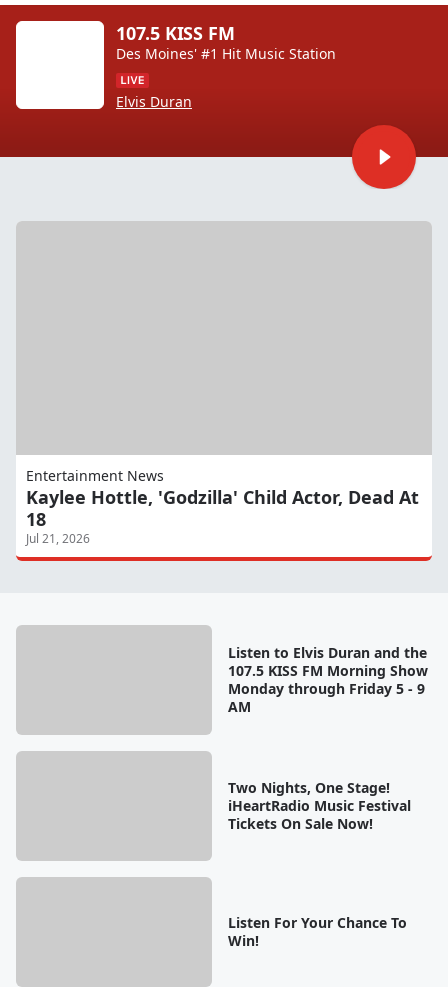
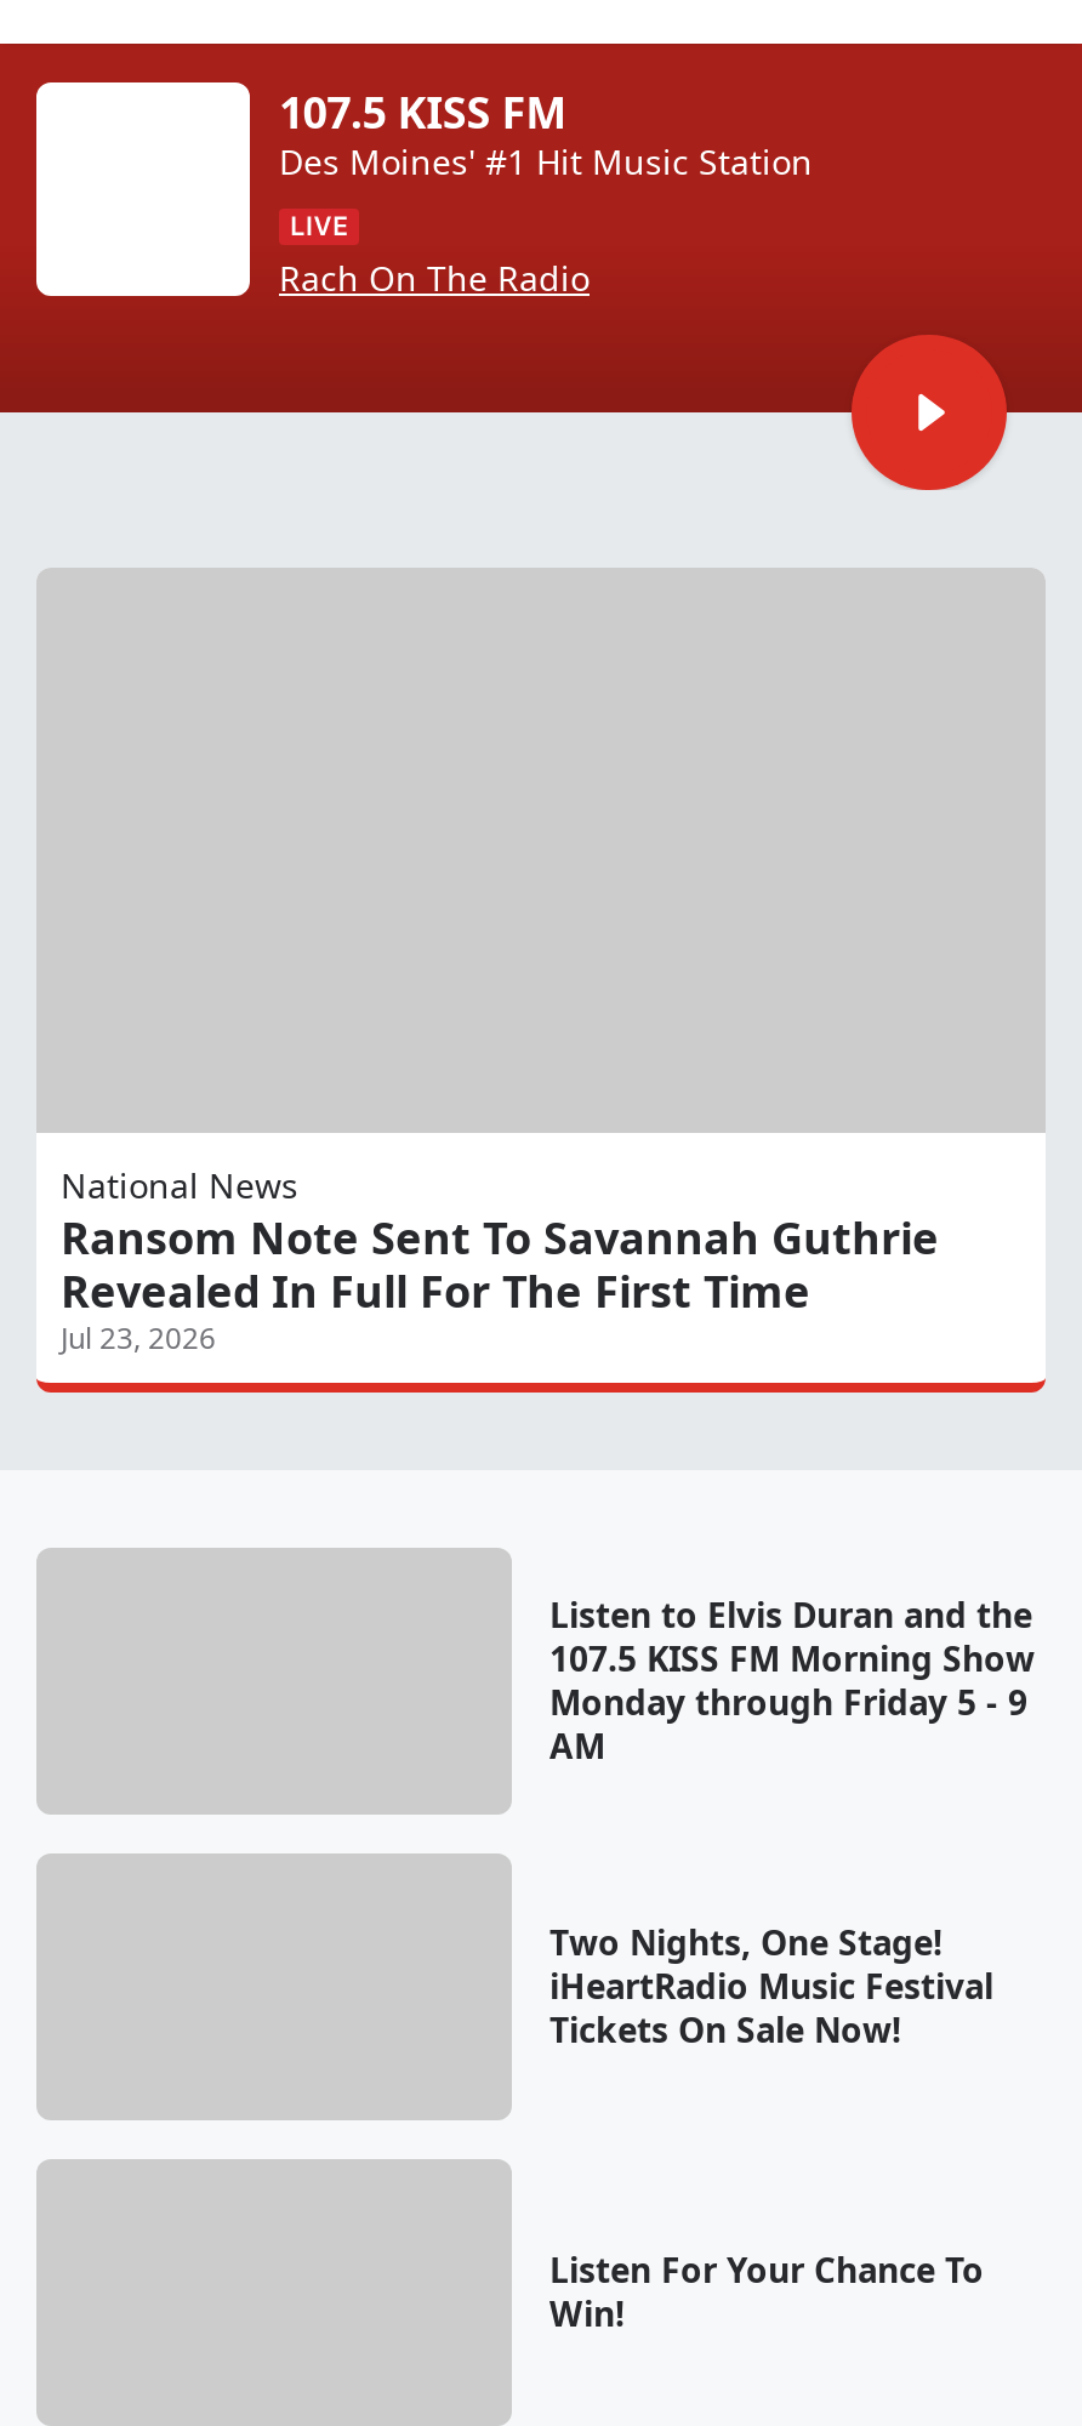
[116,92,192,111] Elvis Duran -> [279,255,590,301] Rach On The Radio
[26,466,419,547] Entertainment News | Kaylee Hottle, 'Godzilla' Child Actor, Dead At | 18 | Jul 21, 2026 -> [61,1162,939,1359] National News | Ransom Note Sent To Savannah Guthrie | Revealed In Full For The First Time | Jul 23, 2026

